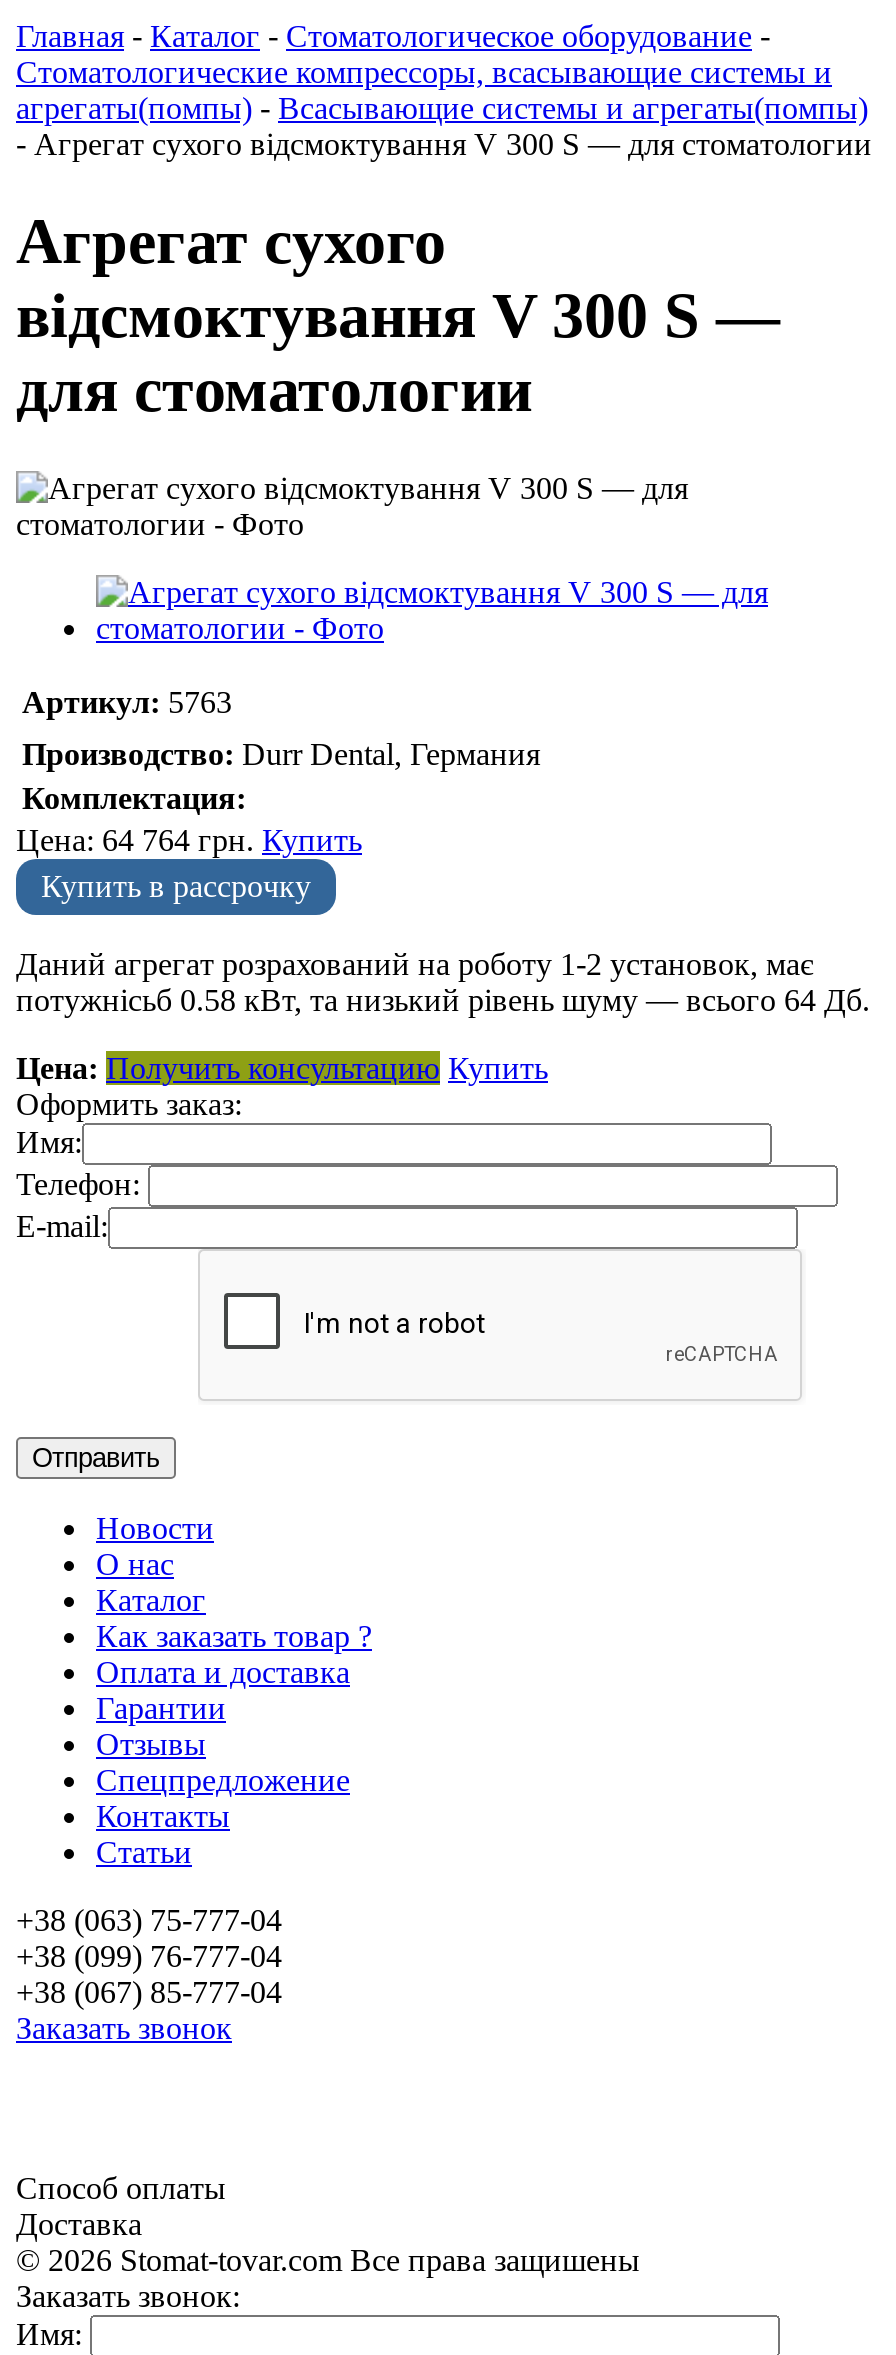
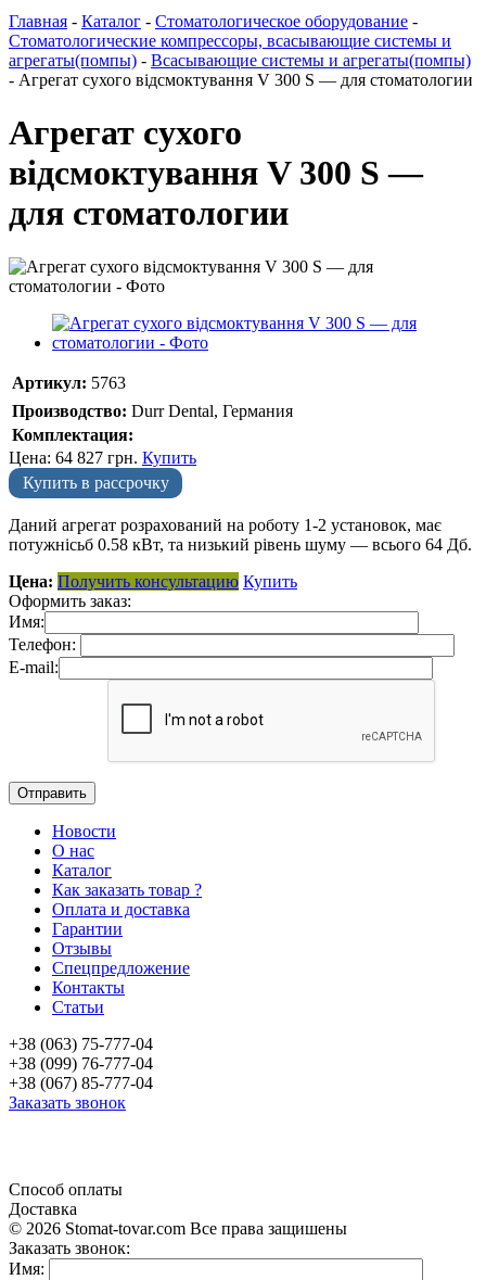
[16,823,362,857] Цена: 64 764 грн. Купить -> [9,448,196,467] Цена: 64 827 грн. Купить

